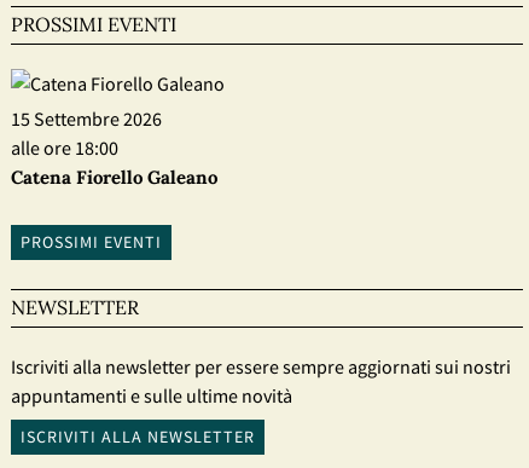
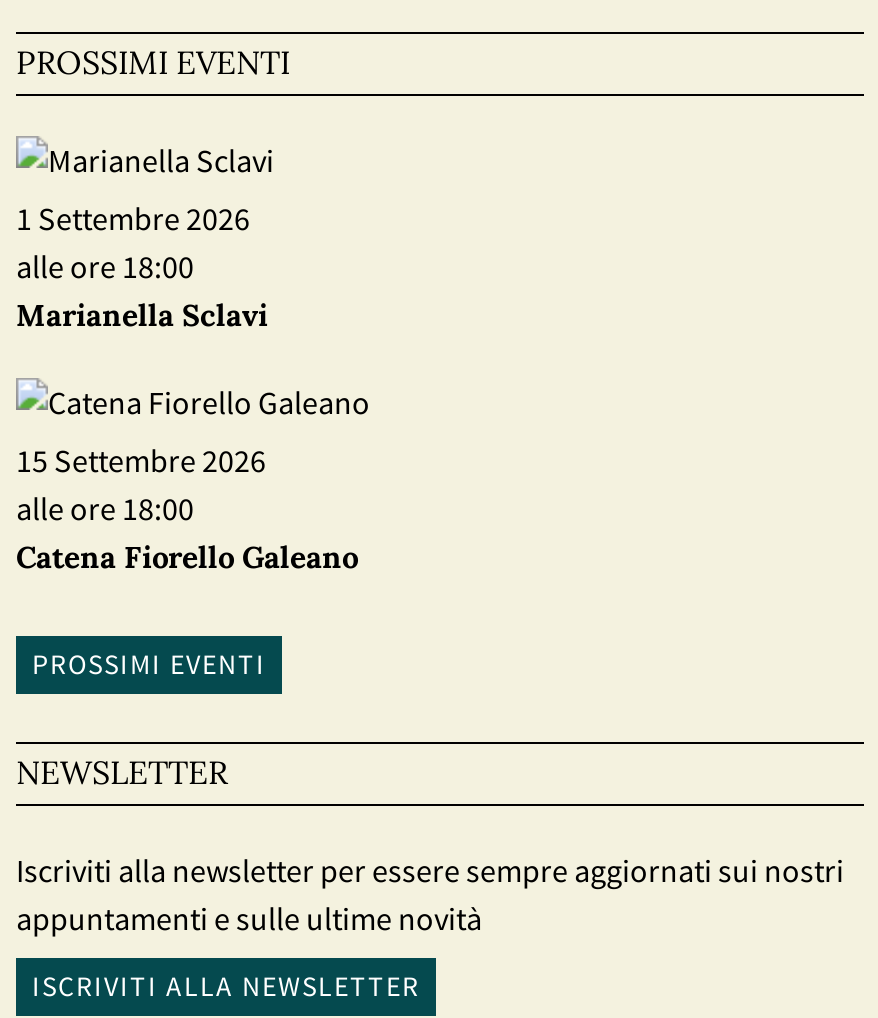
none -> [16,197,268,333] 1 Settembre 2026 | alle ore 18:00 | Marianella Sclavi

